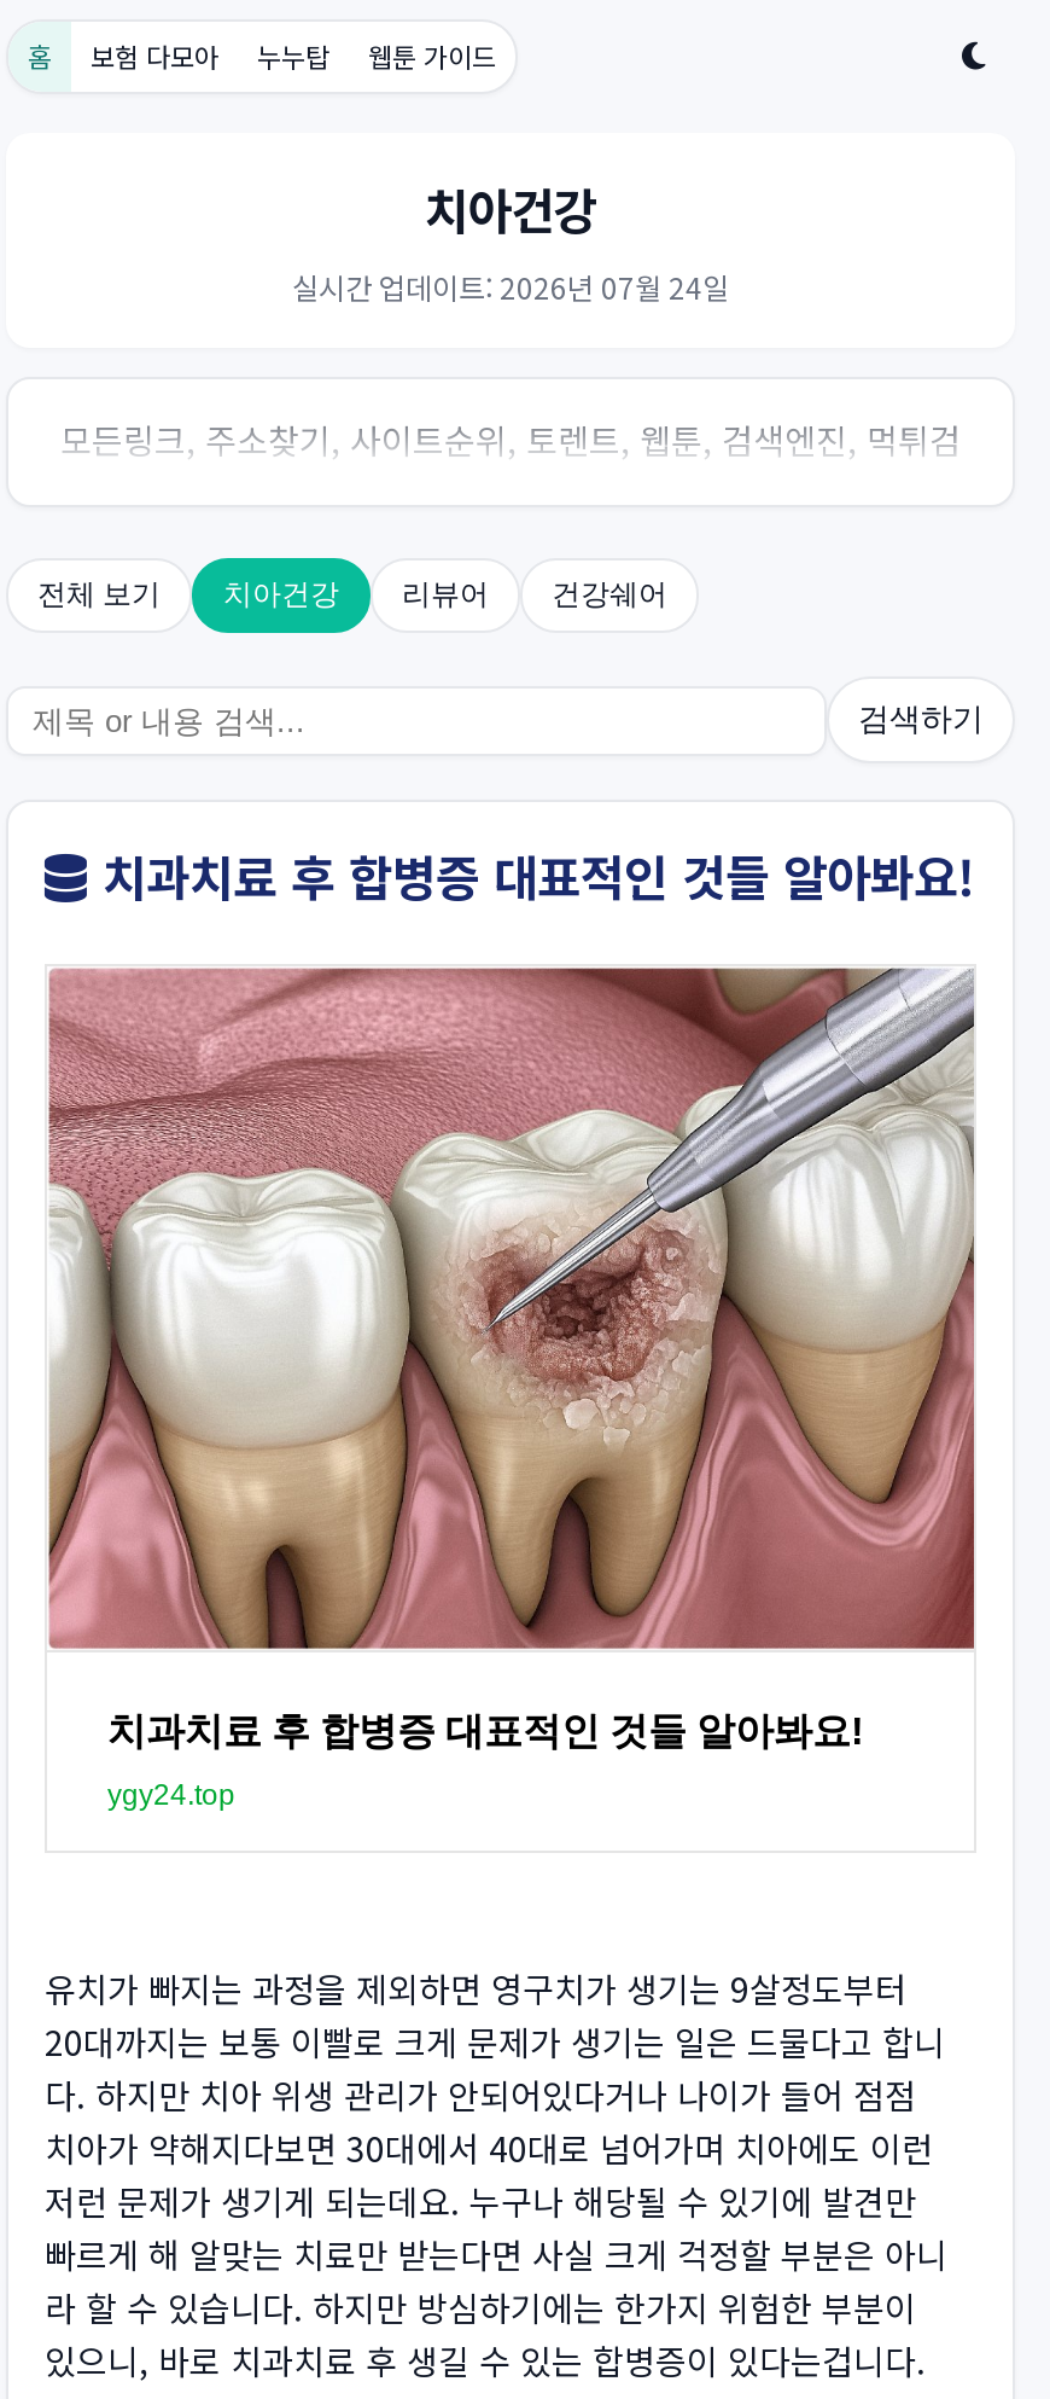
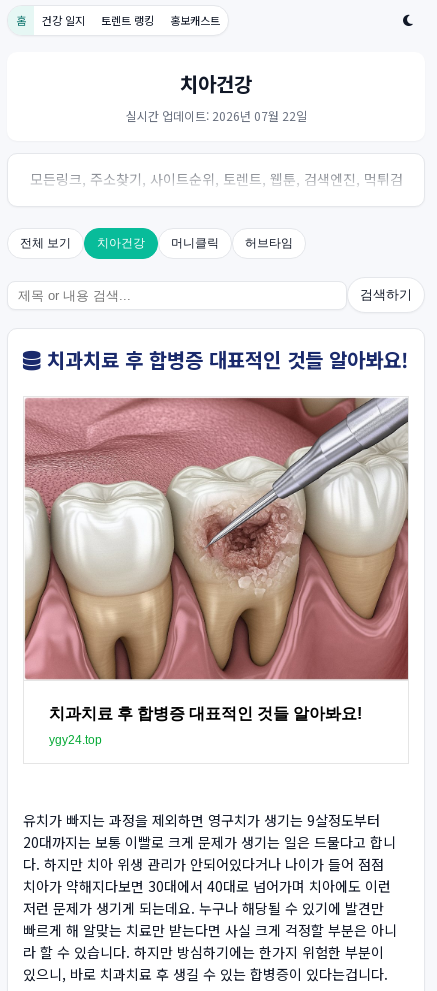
[91,36,496,75] 보험 다모아 | 누누탑 | 웹툰 가이드 -> [42,12,220,28] 건강 일지 | 토렌트 랭킹 | 홍보캐스트
[292,266,729,307] 실시간 업데이트: 2026년 07월 24일 -> [125,107,306,124] 실시간 업데이트: 2026년 07월 22일
[402,577,667,611] 리뷰어 | 건강쉐어 -> [171,236,293,250] 머니클릭 | 허브타임

